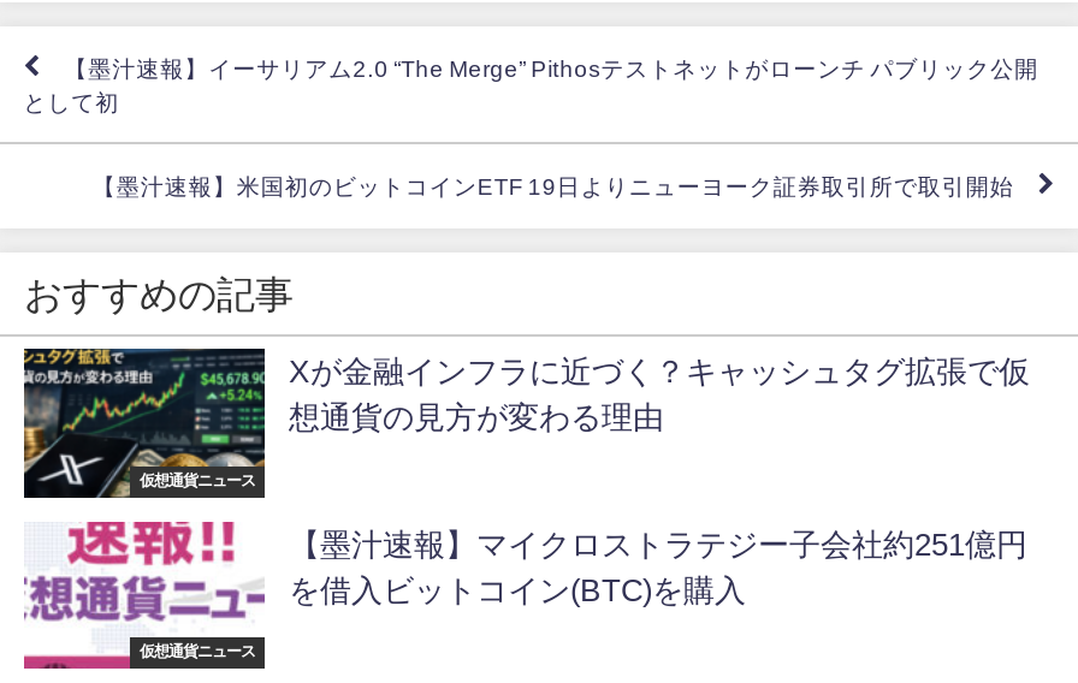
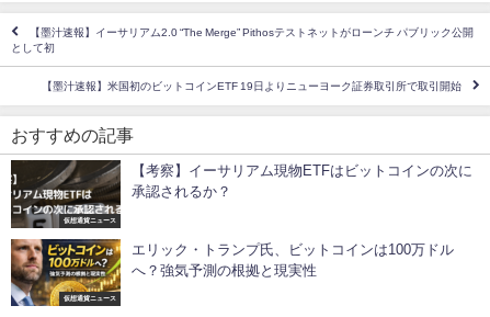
[22,349,1030,498] [image] | Xが金融インフラに近づく？キャッシュタグ拡張で仮 -> [10,160,472,228] [image] | 【考察】イーサリアム現物ETFはビットコインの次に
[289,401,664,432] 想通貨の見方が変わる理由 -> [132,184,231,198] 承認されるか？
[22,519,1027,671] [image] | 【墨汁速報】マイクロストラテジー子会社約251億円 -> [10,238,454,307] [image] | エリック・トランプ氏、ビットコインは100万ドル
[289,574,746,605] を借入ビットコイン(BTC)を購入 -> [132,263,317,277] へ？強気予測の根拠と現実性

